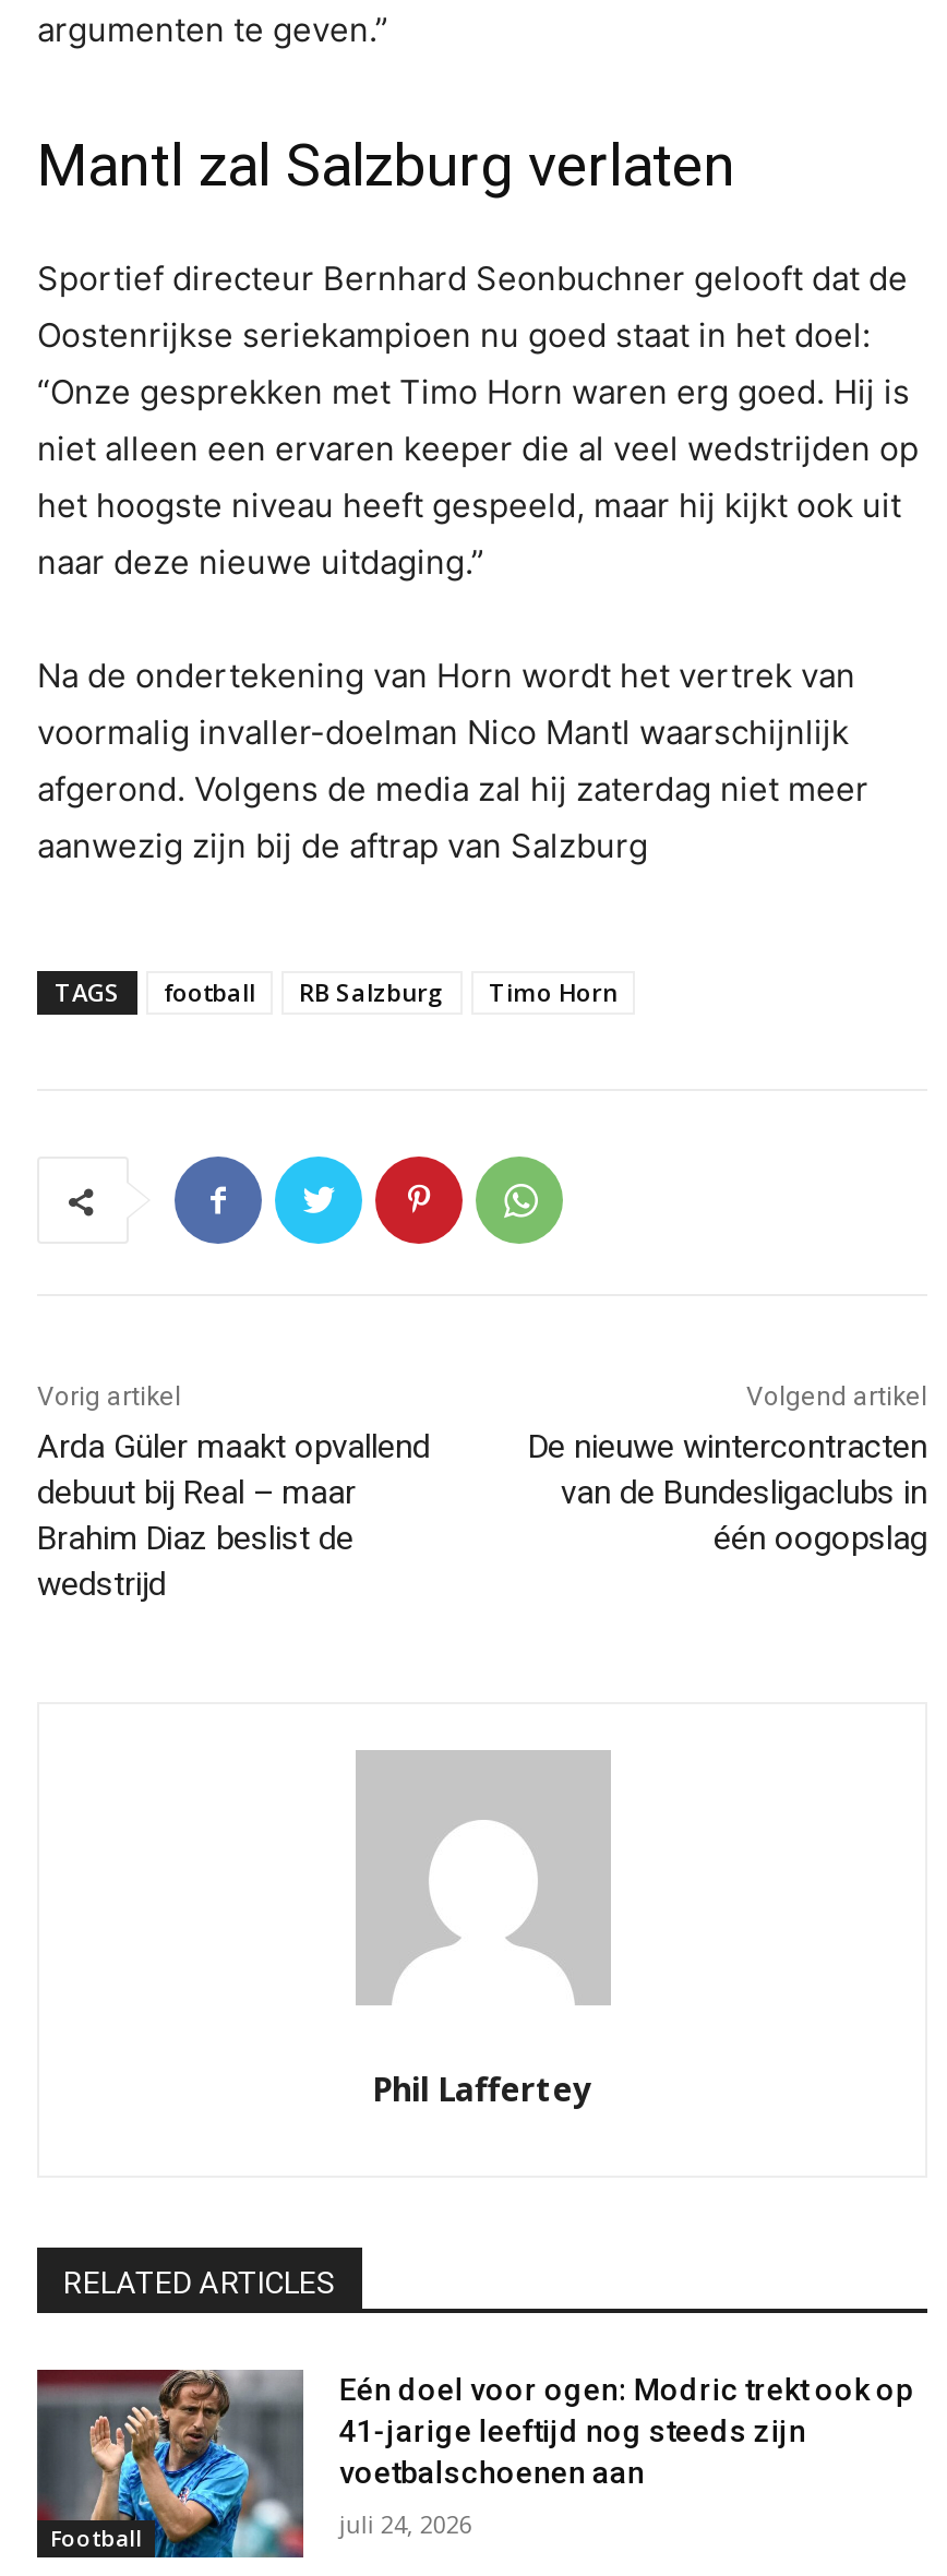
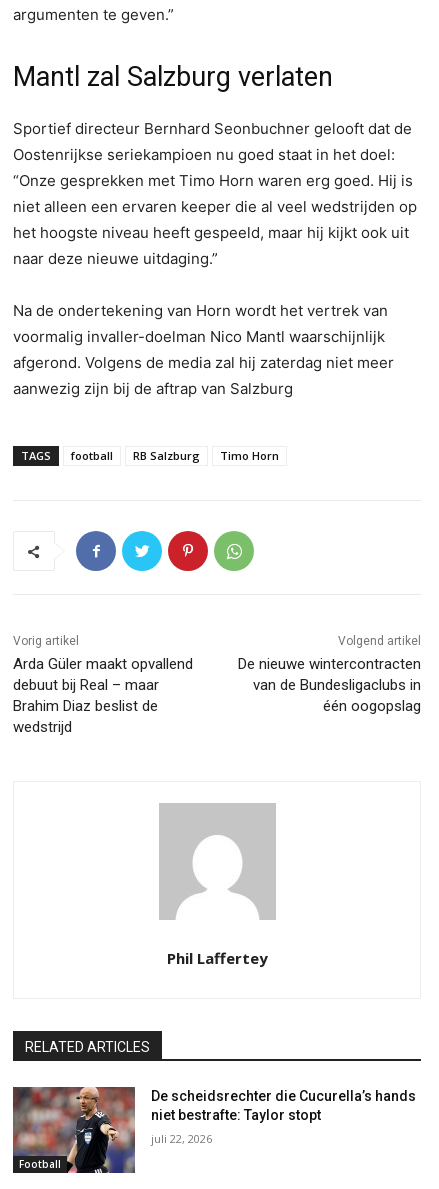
[35,2368,913,2560] [image] | Eén doel voor ogen: Modric trekt ook op | 41-jarige leeftijd nog steeds zijn | voetbalschoenen aan -> [12,1086,416,1174] [image] | De scheidsrechter die Cucurella’s hands | niet bestrafte: Taylor stopt
[339,2508,472,2541] juli 24, 2026 -> [151,1131,212,1146] juli 22, 2026

